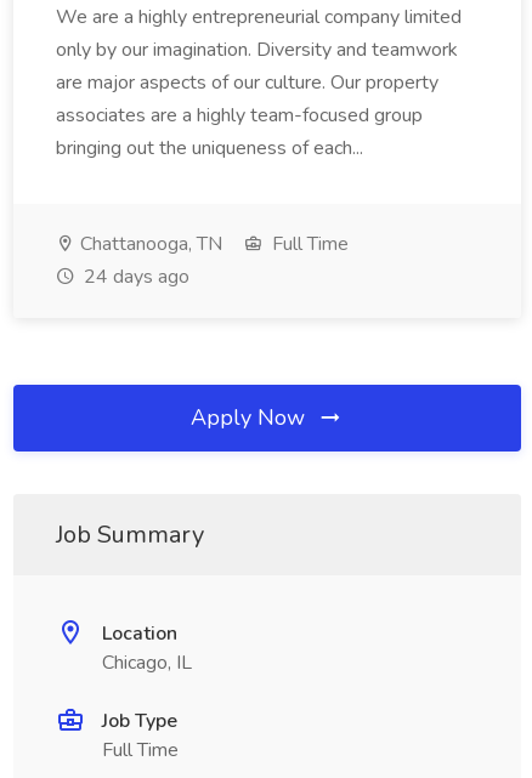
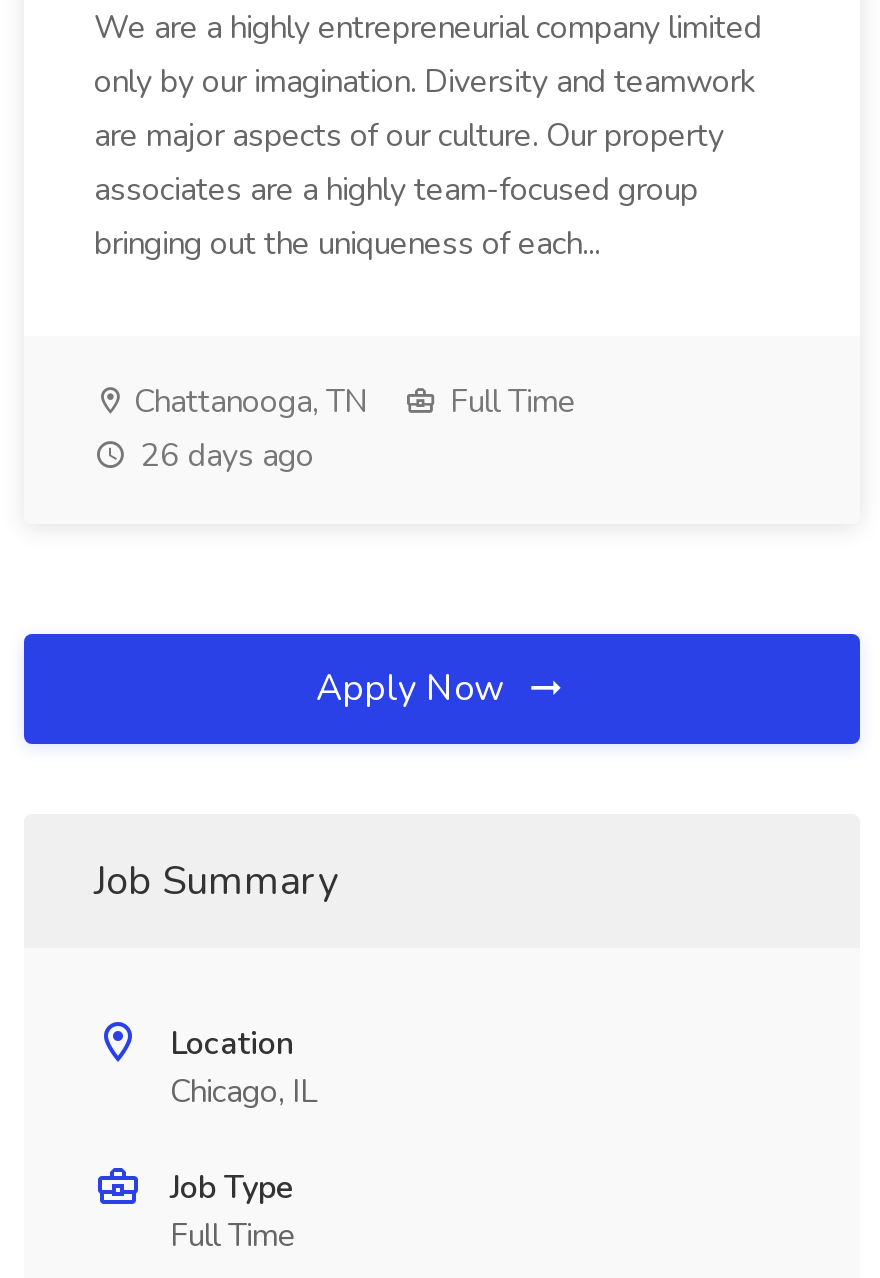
[79,263,189,290] 24 days ago -> [132,434,314,478] 26 days ago

